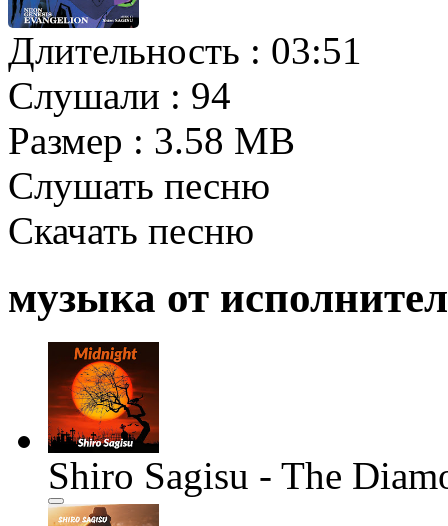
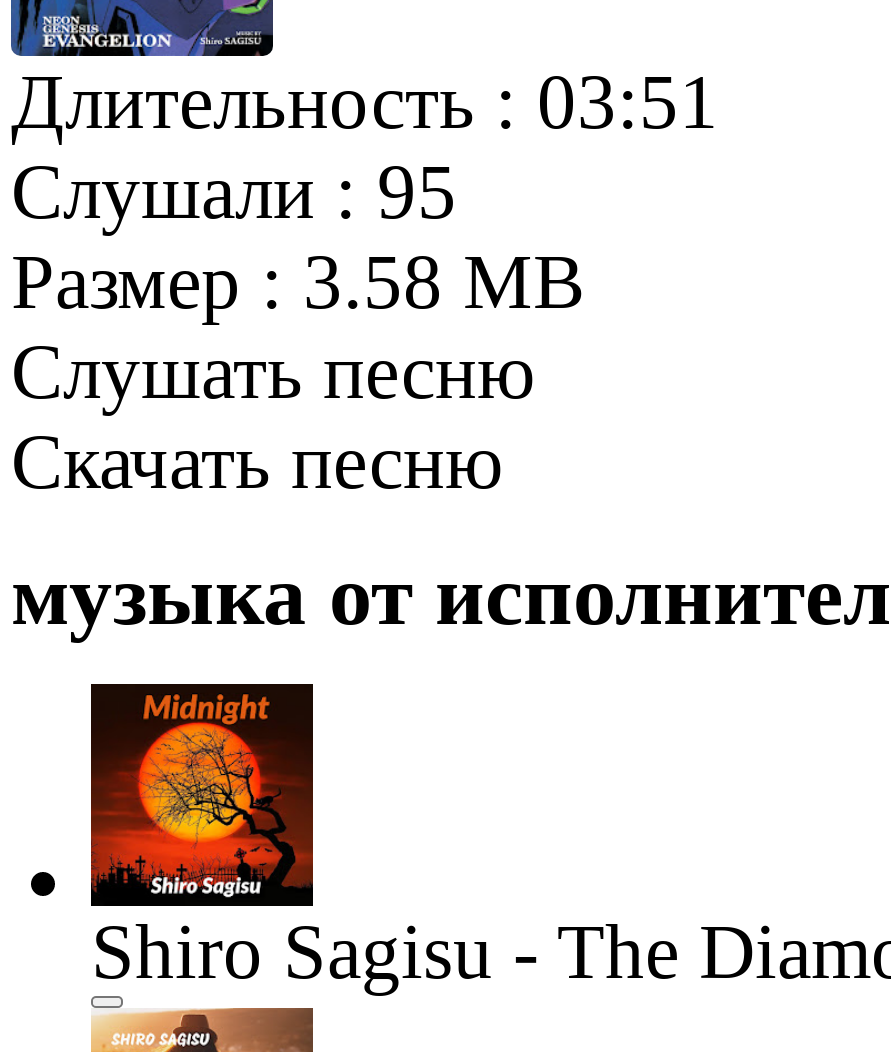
[8,74,231,117] Слушали : 94 -> [11,149,457,235] Слушали : 95

